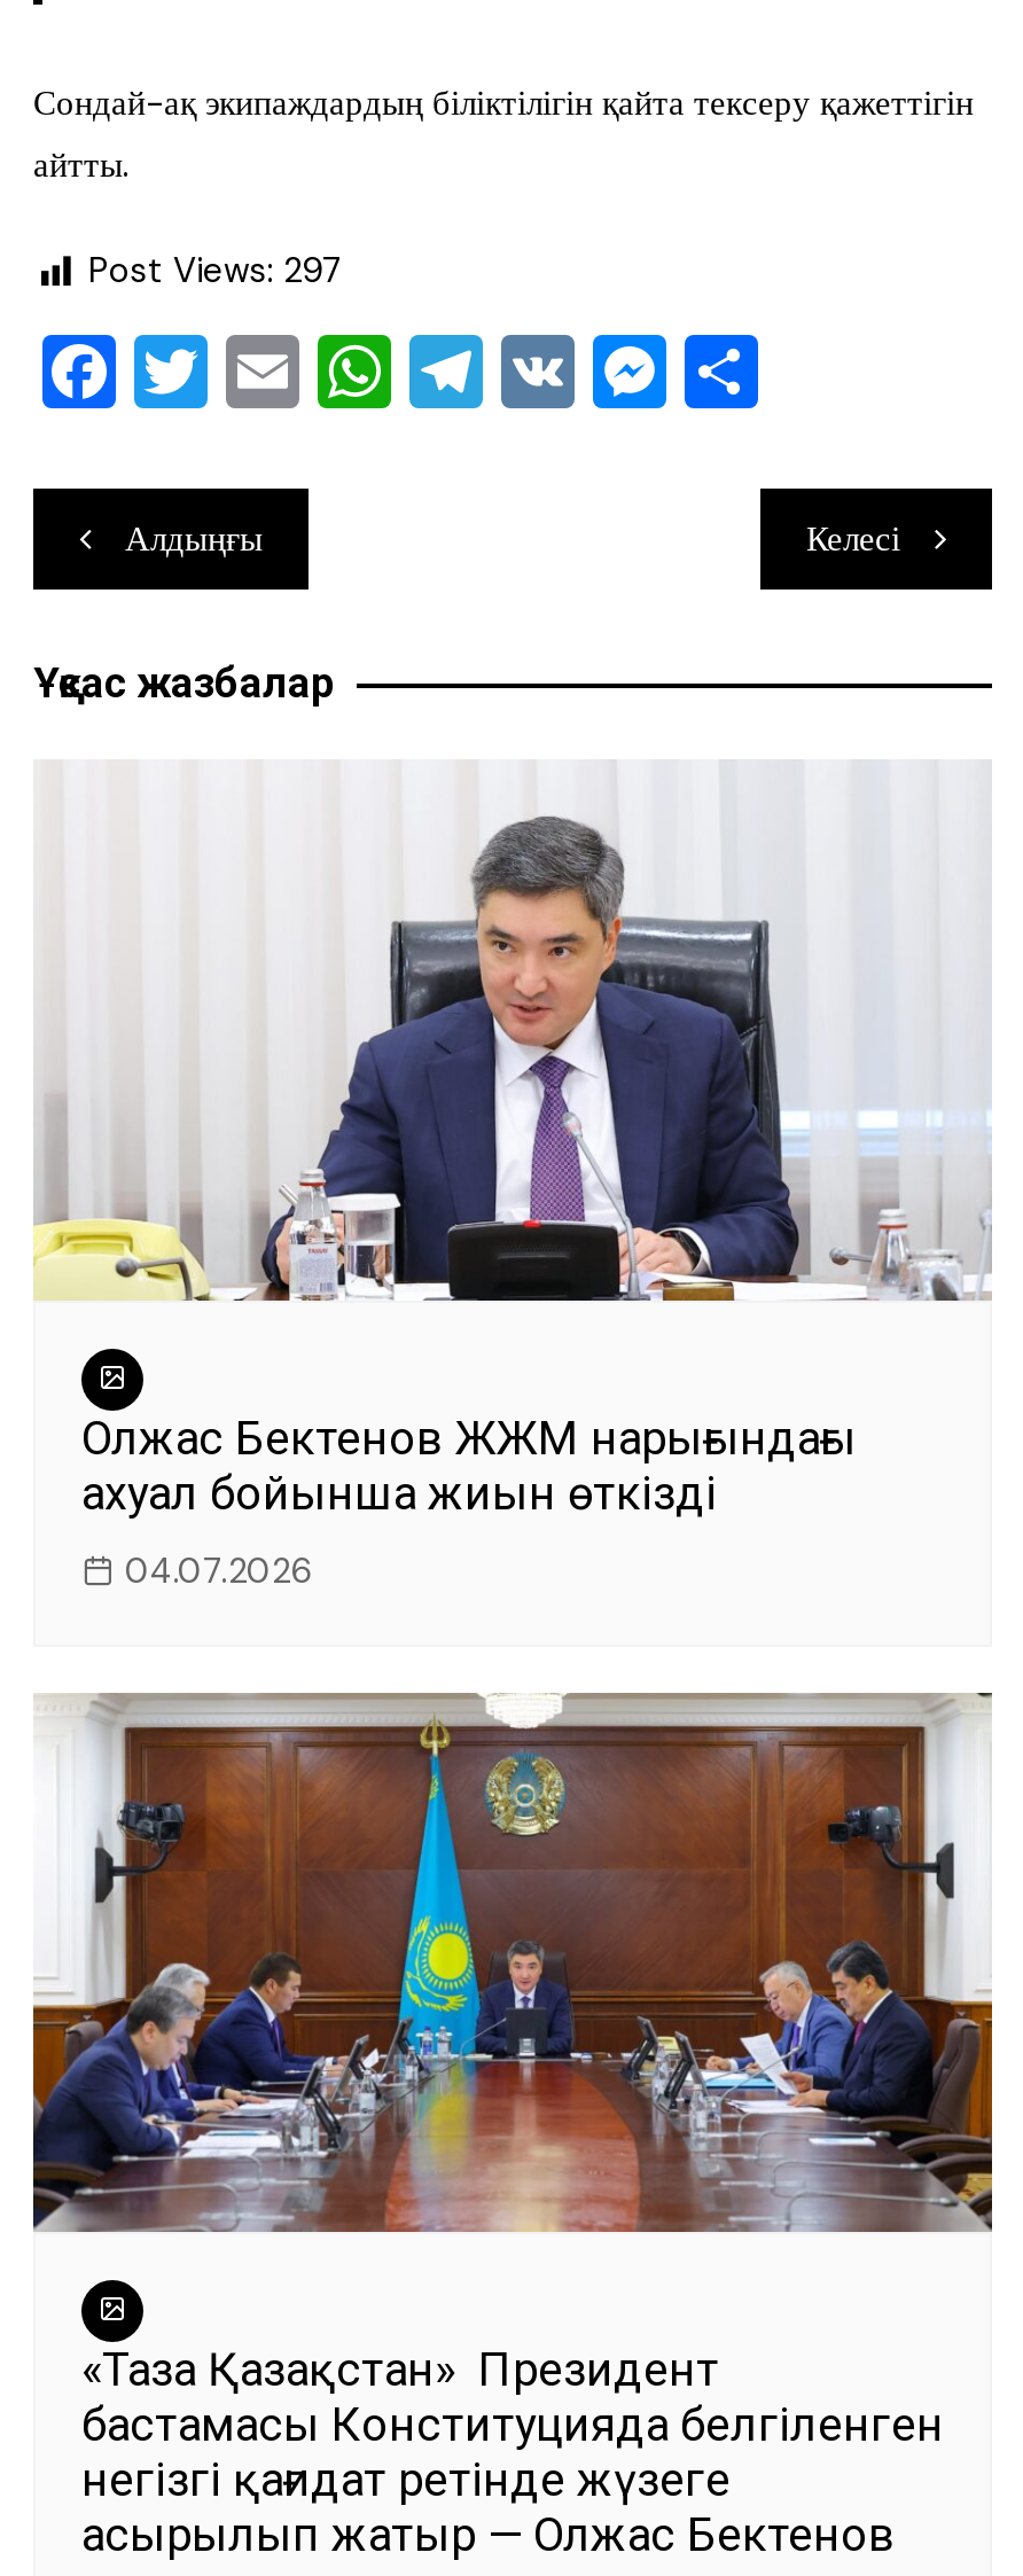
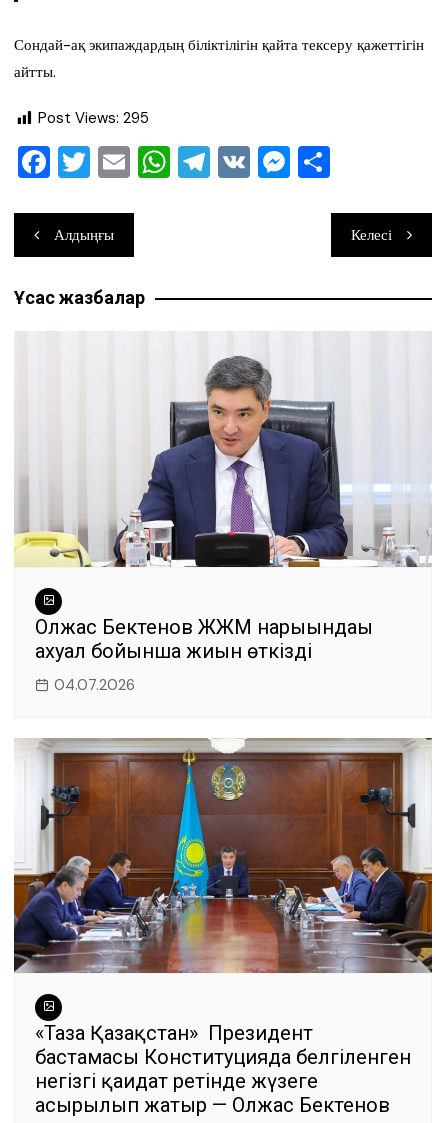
[88,249,343,295] Post Views: 297 -> [38,108,149,128] Post Views: 295

